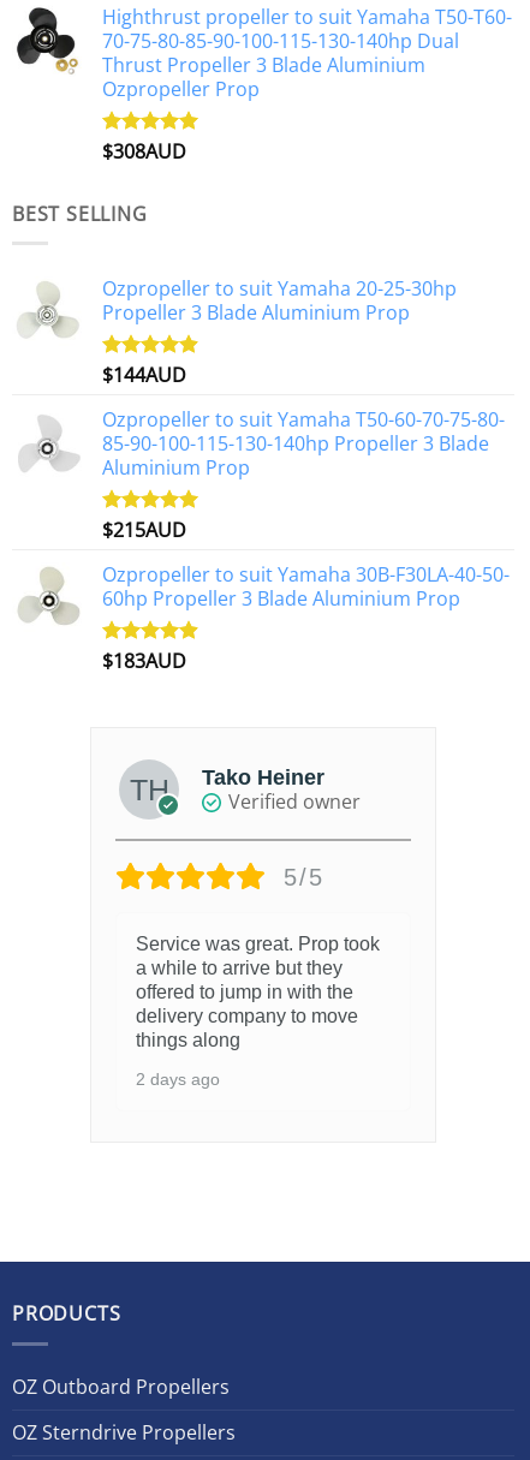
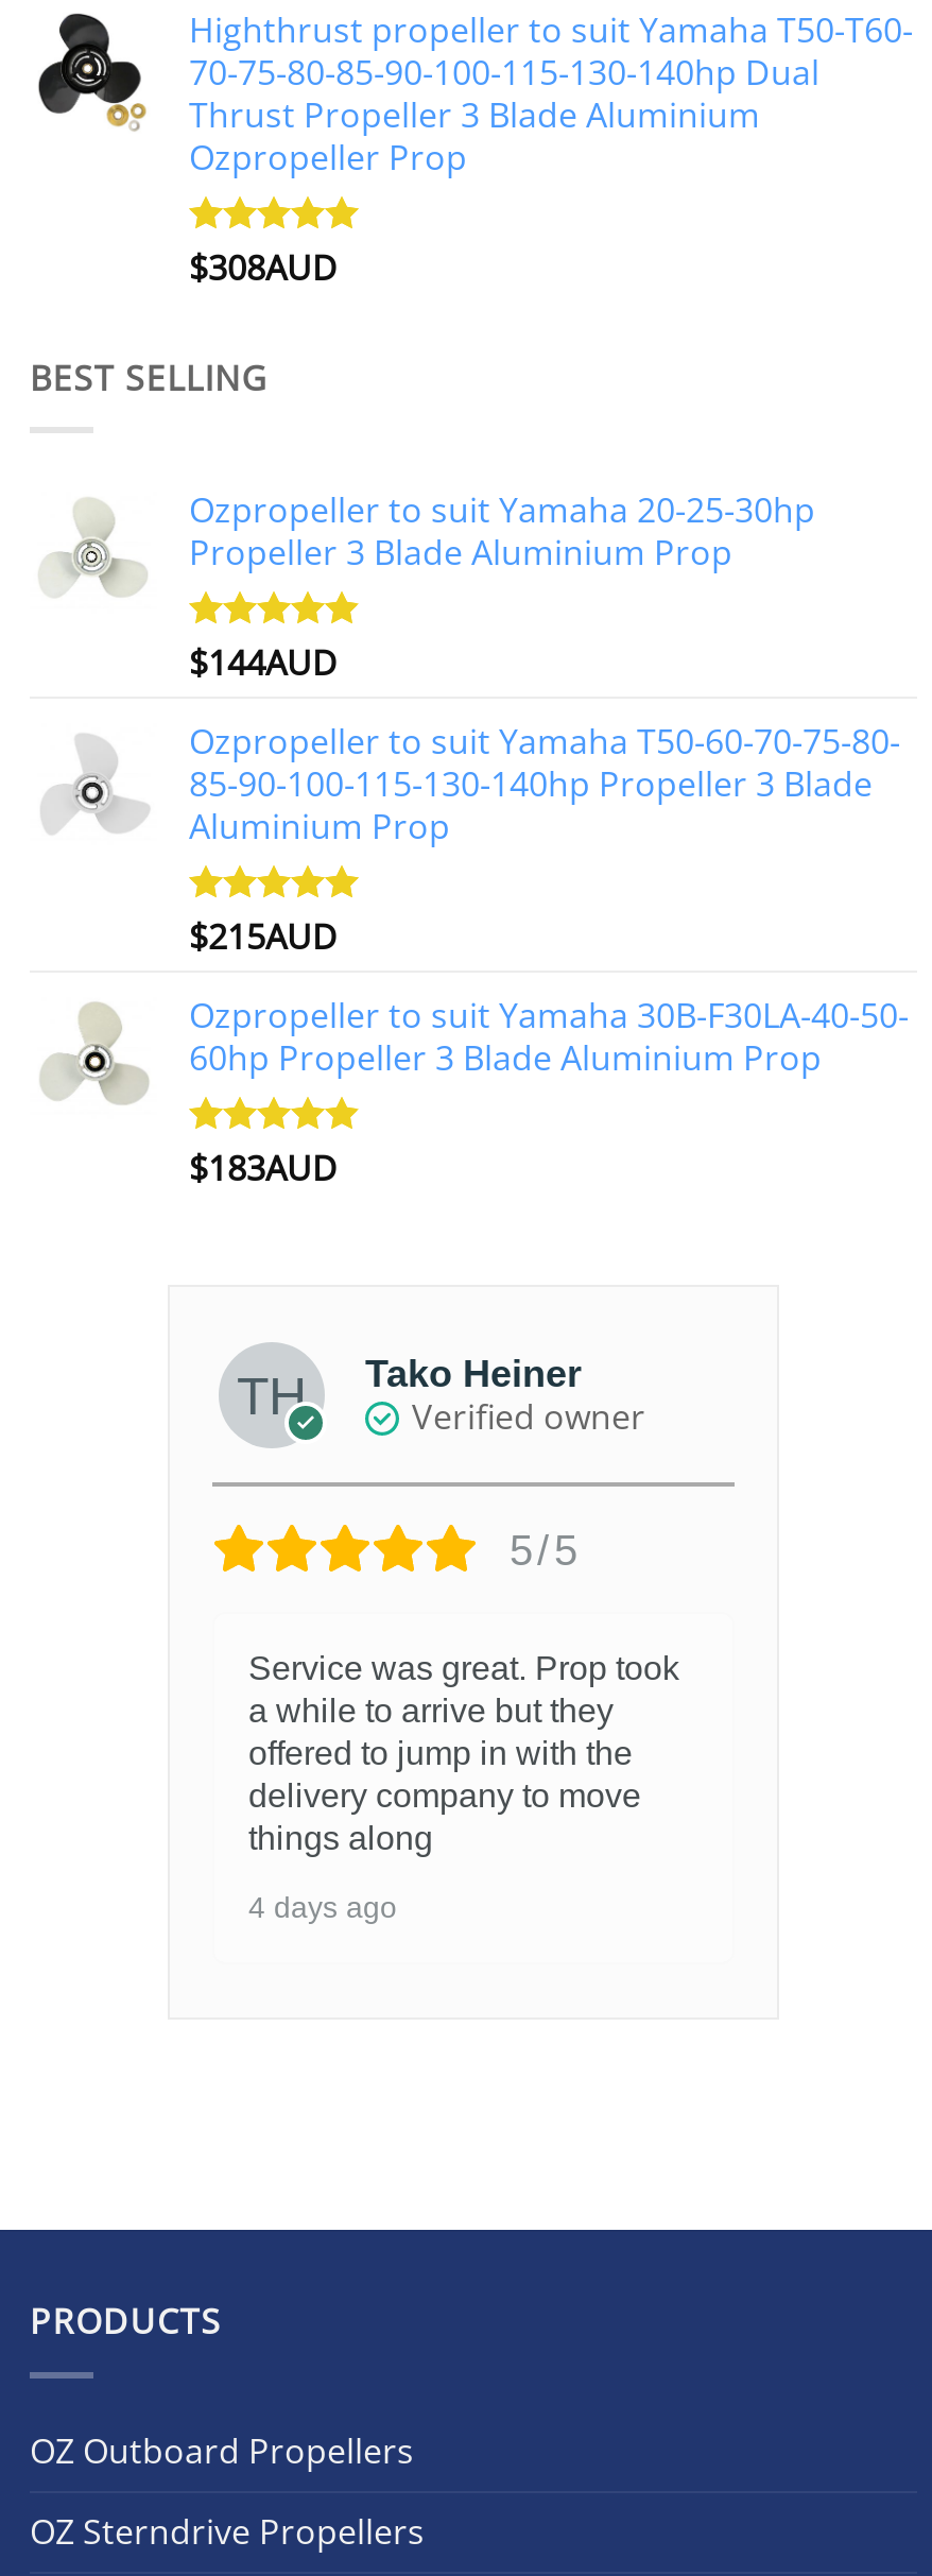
[136,1070,220,1089] 2 days ago -> [248,1890,397,1924] 4 days ago

